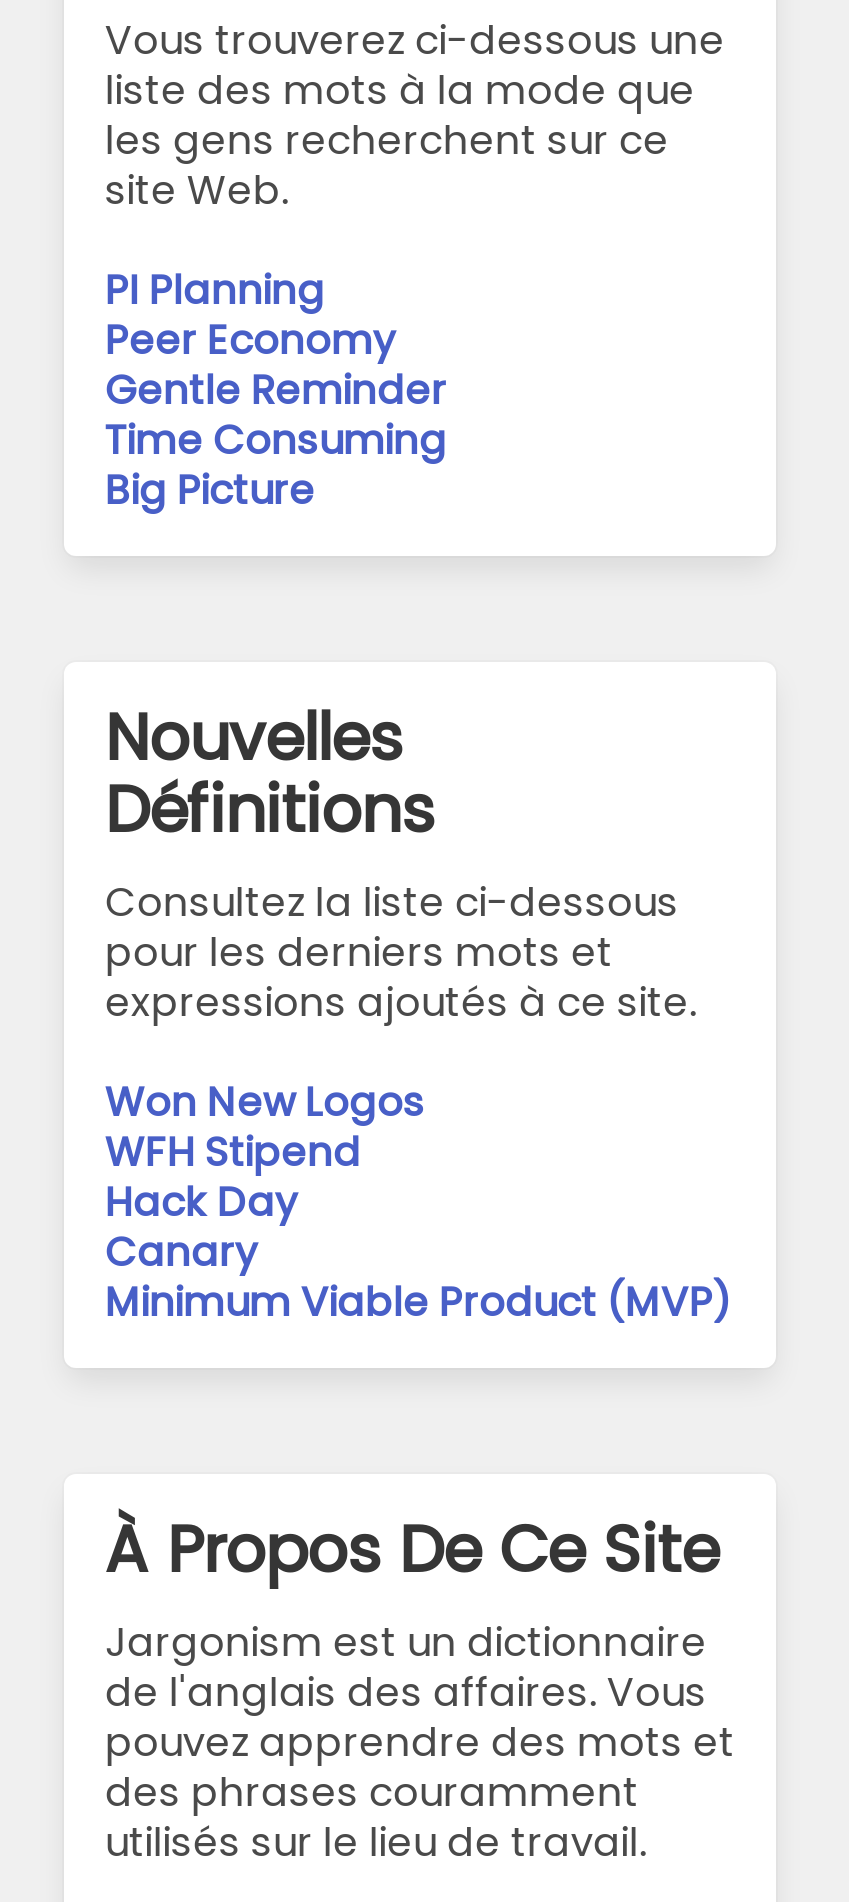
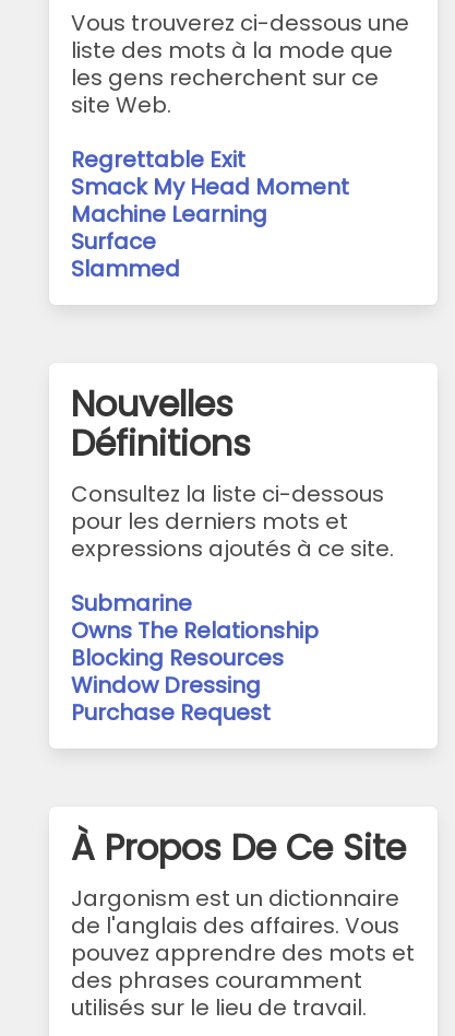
[105,261,447,517] PI Planning | Peer Economy | Gentle Reminder | Time Consuming | Big Picture -> [71,144,350,284] Regrettable Exit | Smack My Head Moment | Machine Learning | Surface | Slammed
[105,1073,731,1329] Won New Logos | WFH Stipend | Hack Day | Canary | Minimum Viable Product (MVP) -> [71,588,319,727] Submarine | Owns The Relationship | Blocking Resources | Window Dressing | Purchase Request

